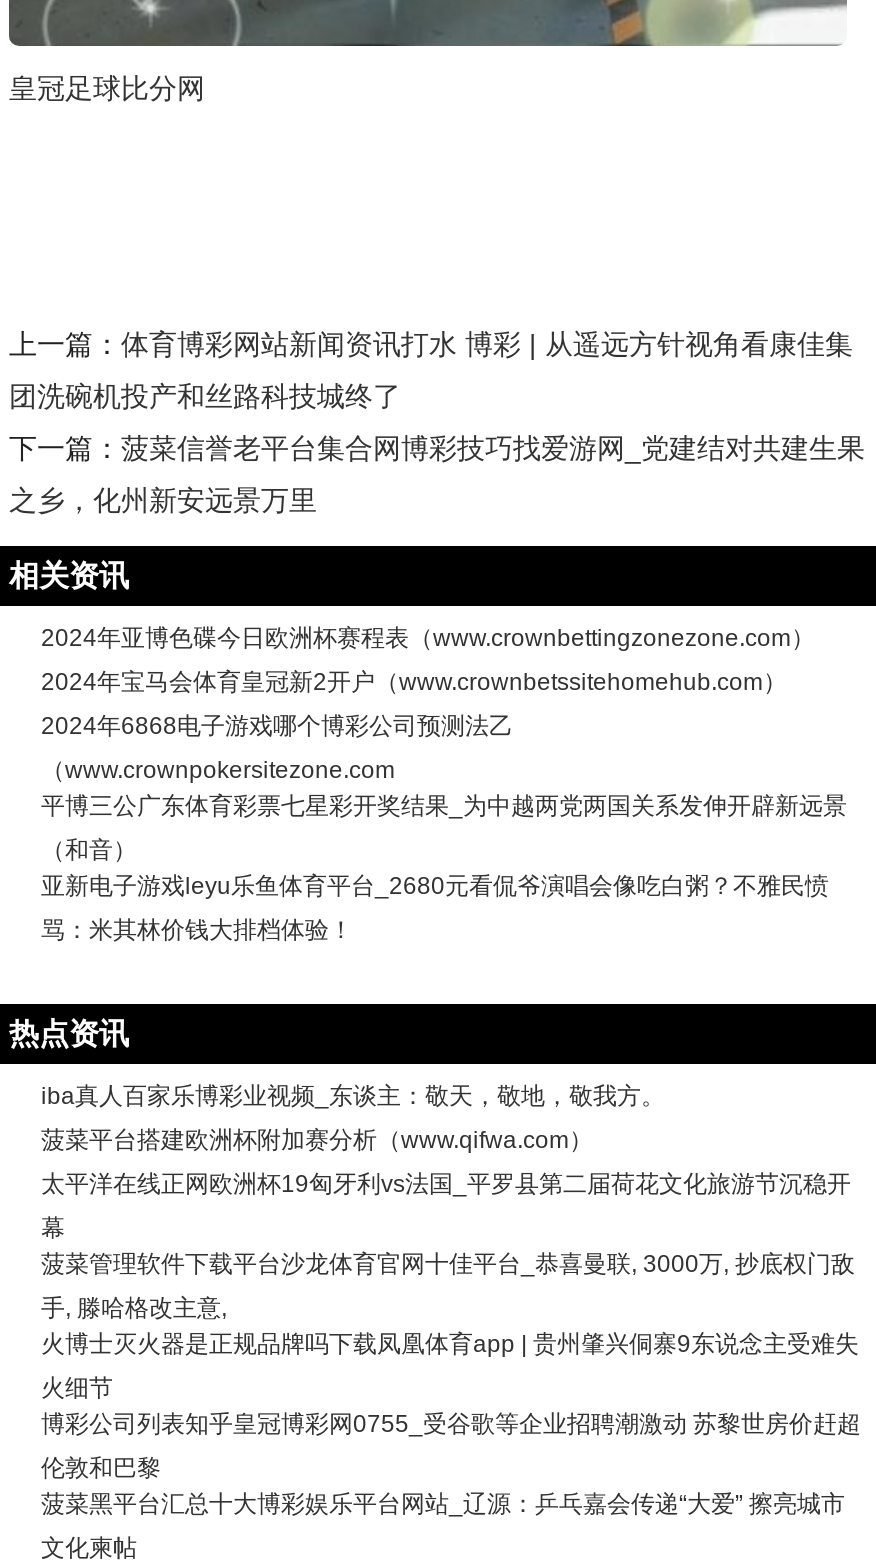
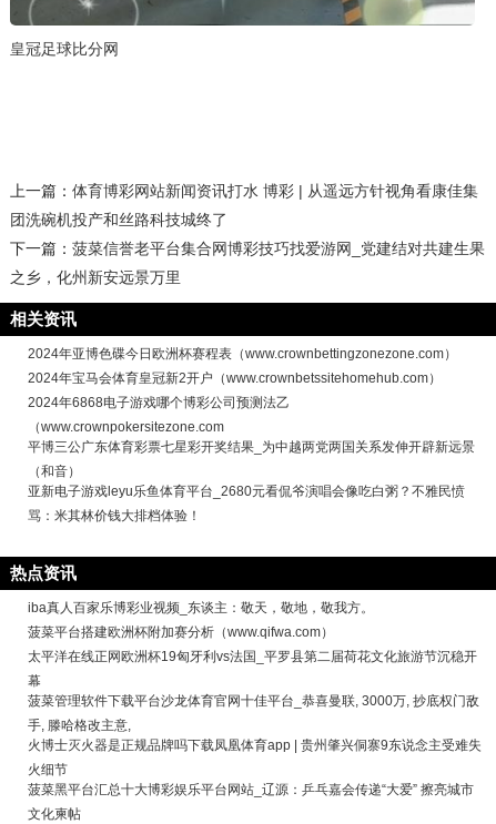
[41,1409,861,1481] 博彩公司列表知乎皇冠博彩网0755_受谷歌等企业招聘潮激动 苏黎世房价赶超 | 伦敦和巴黎 -> none

